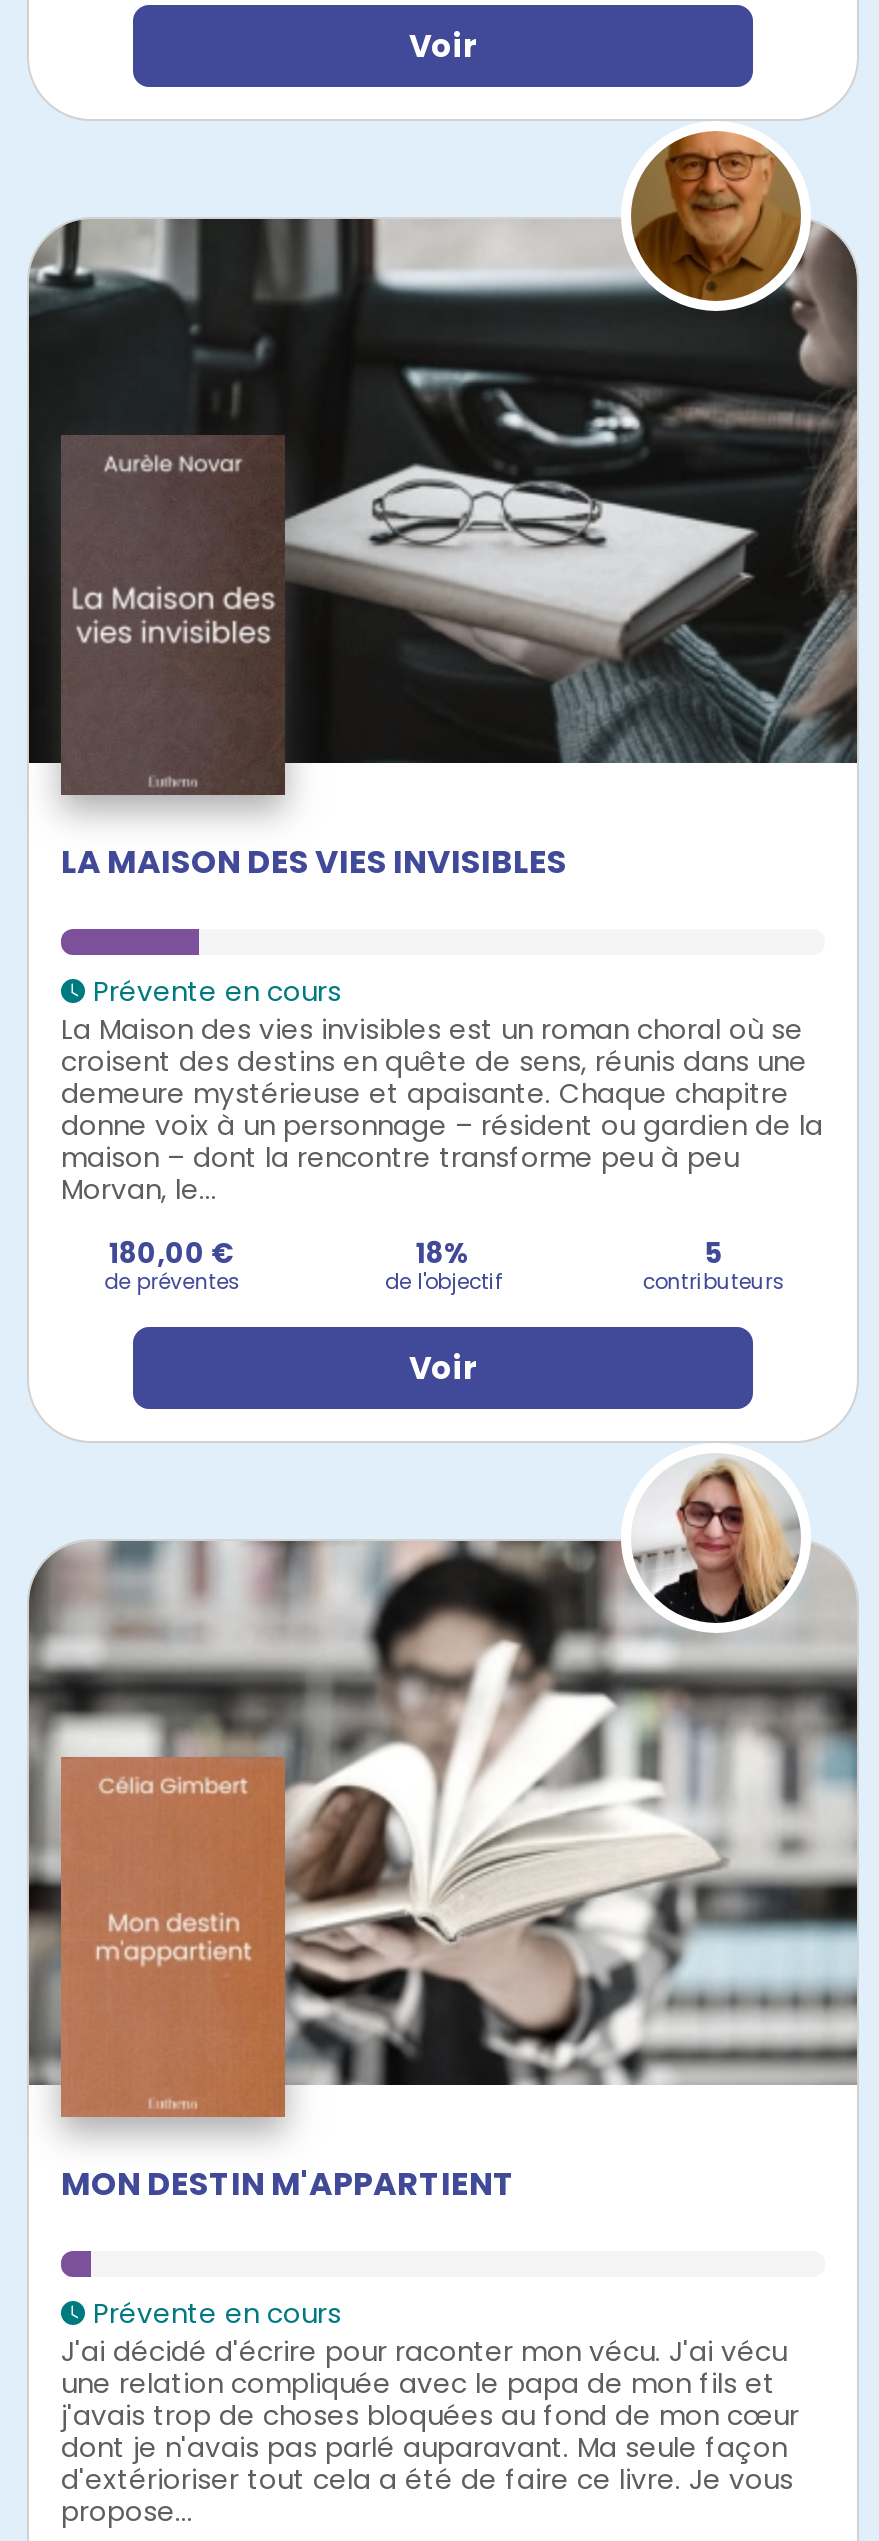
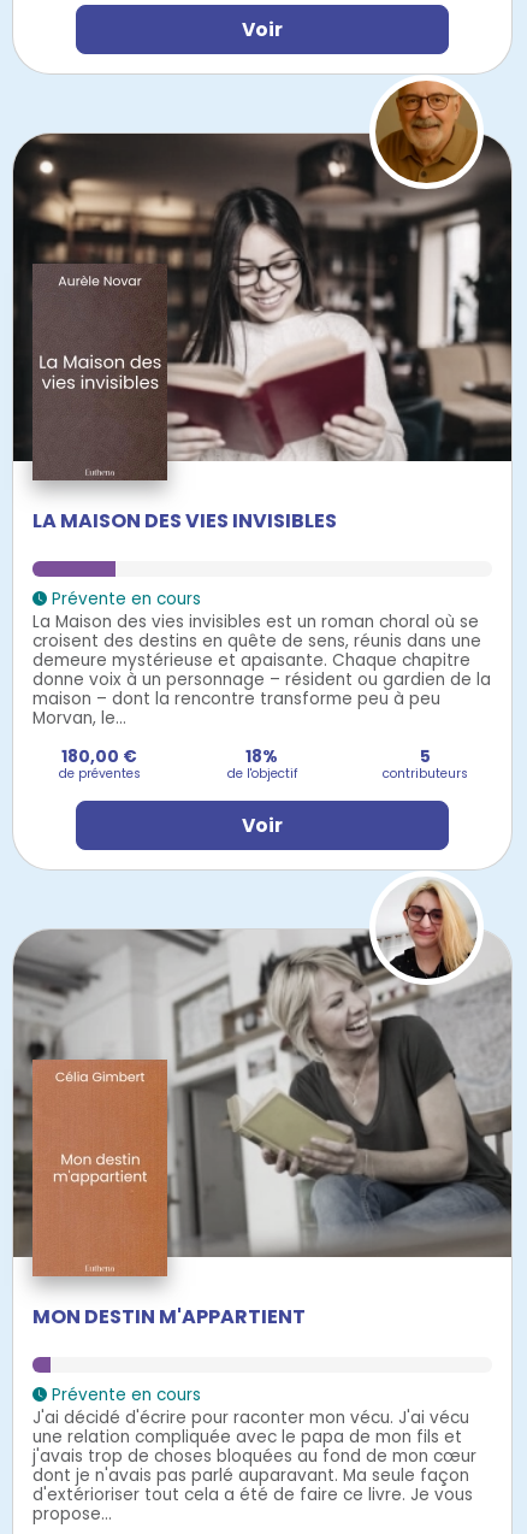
[27,219,859,765] [image] -> [13,132,513,462] [image]
[27,1539,859,2087] [image] -> [12,930,513,1258] [image]

